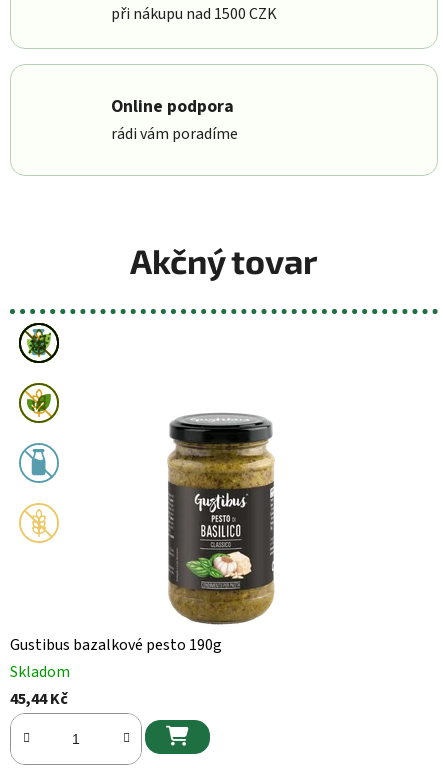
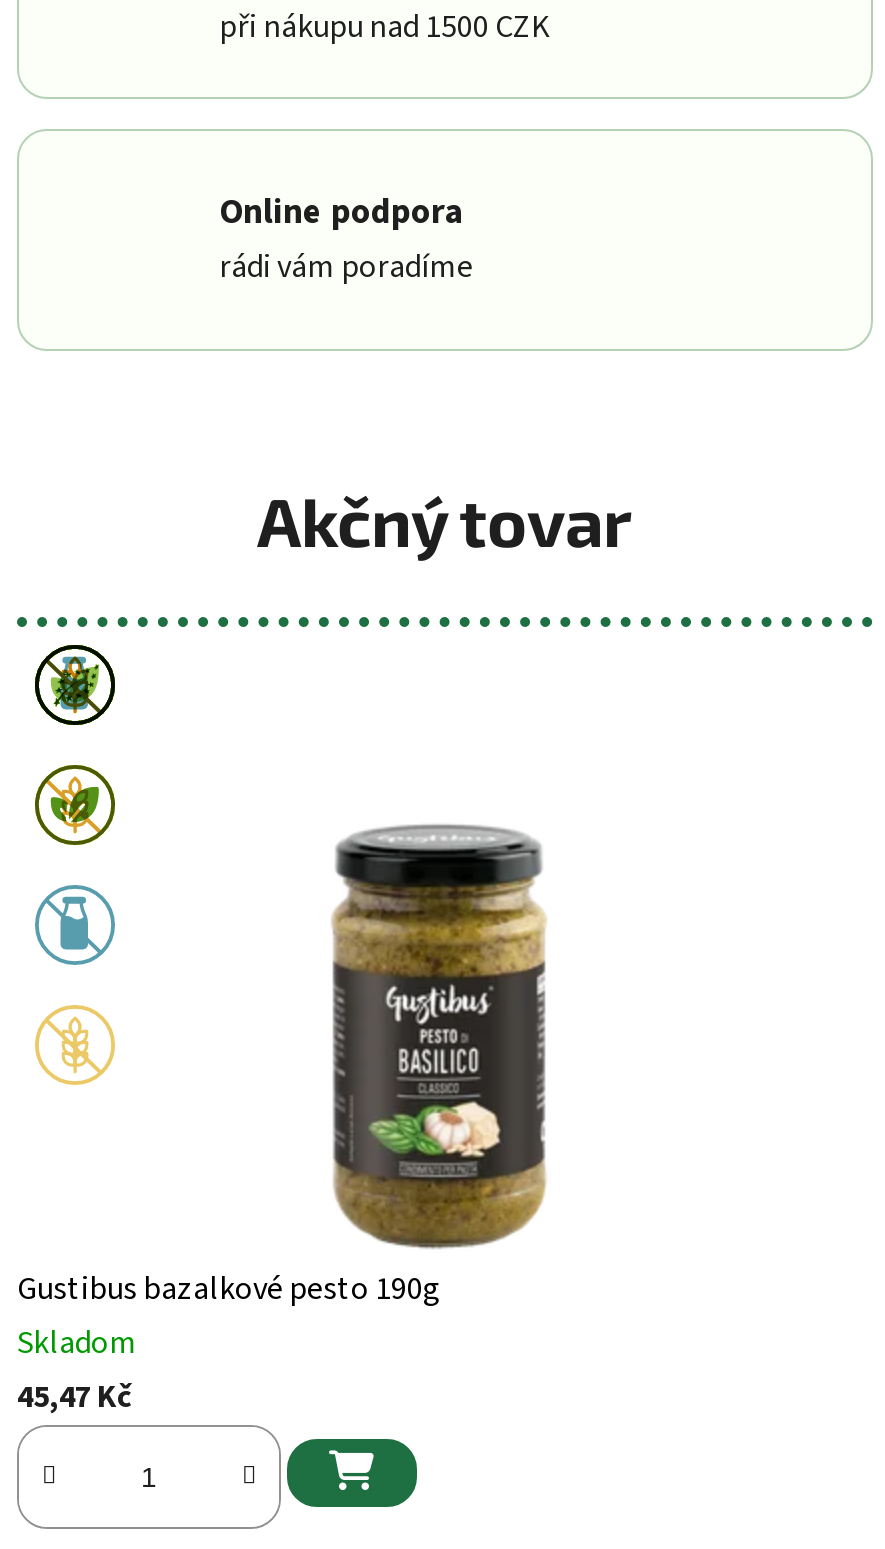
[10,688,68,710] 45,44 Kč -> [17,1376,133,1420] 45,47 Kč

